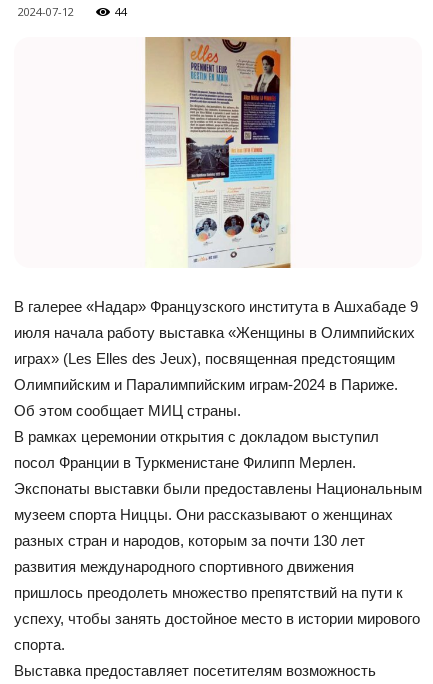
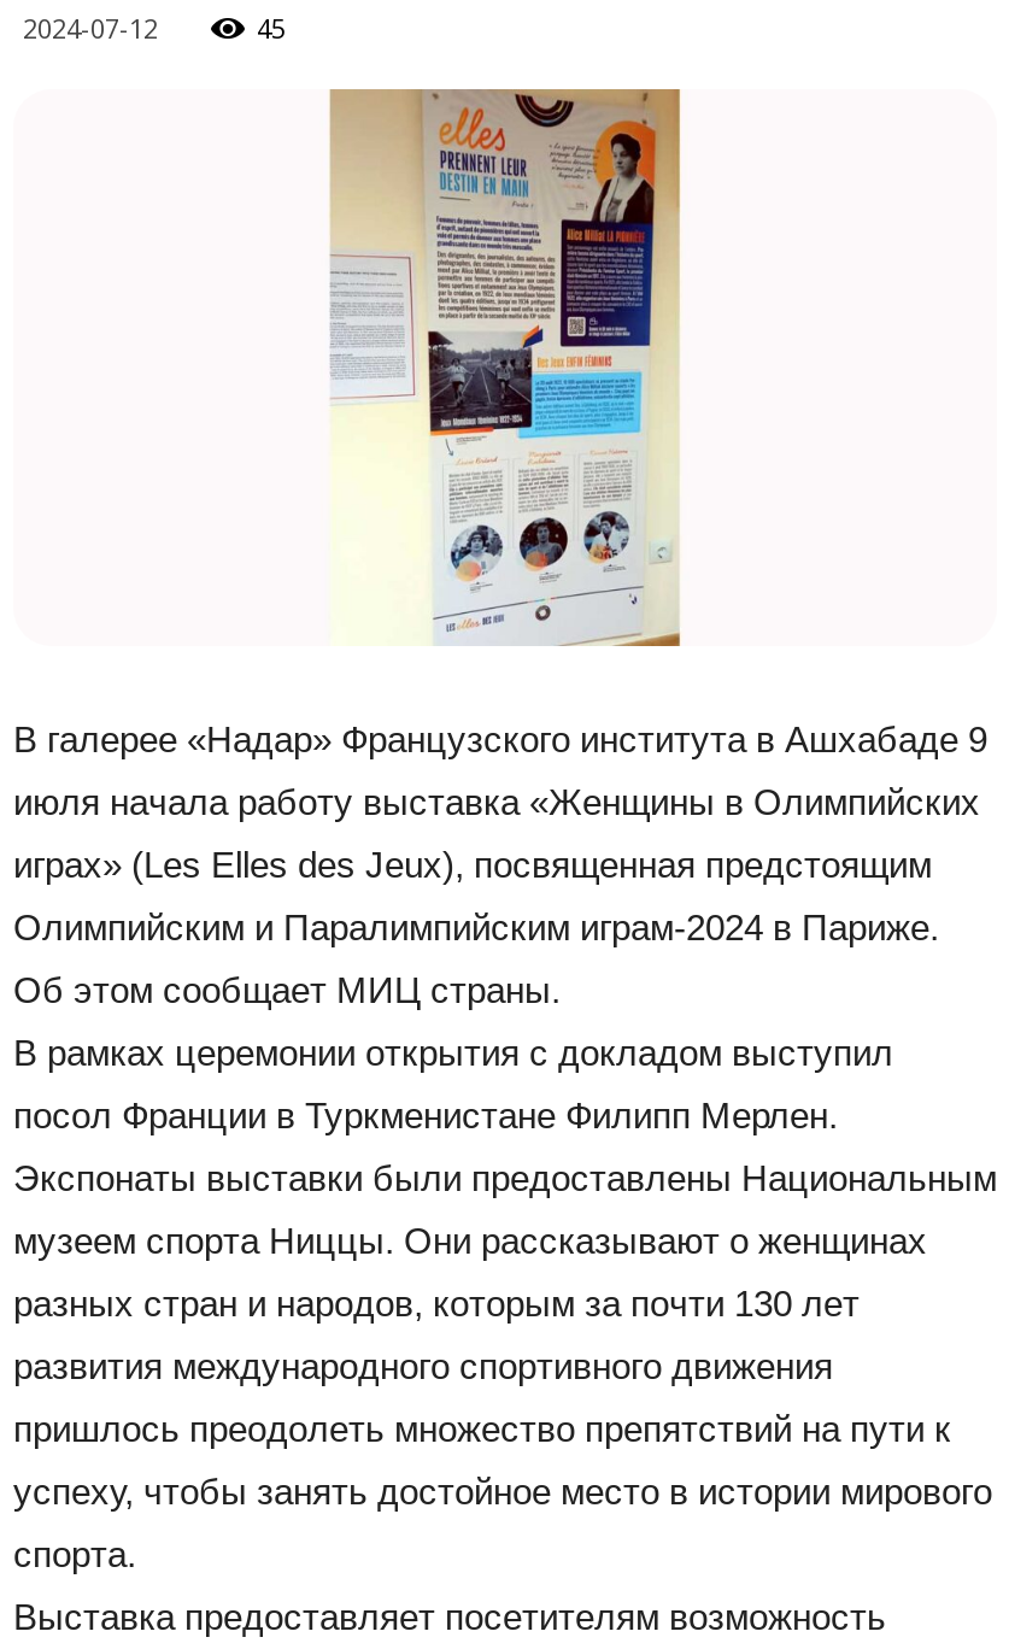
[115,4,127,19] 44 -> [257,10,286,46] 45

